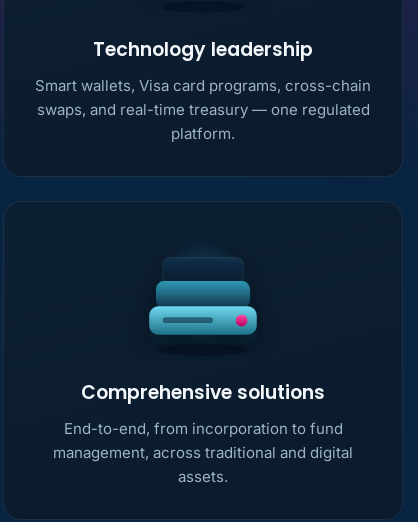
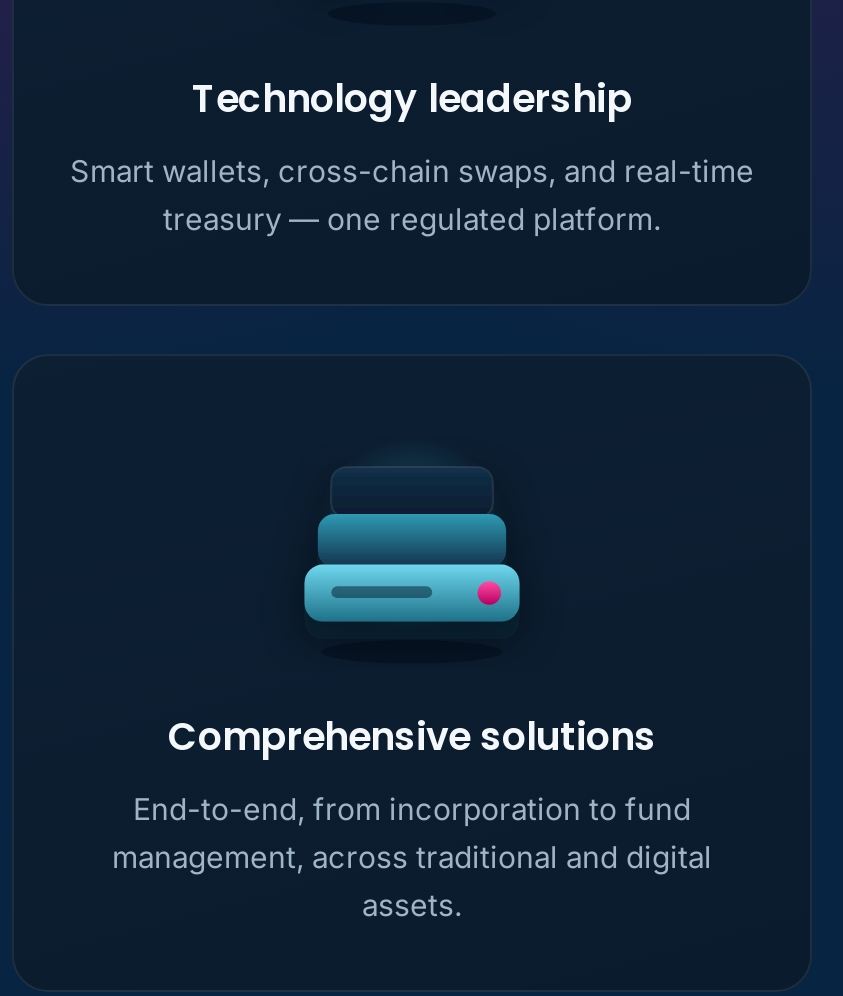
[35,76,371,143] Smart wallets, Visa card programs, cross-chain | swaps, and real-time treasury — one regulated | platform. -> [70,152,754,238] Smart wallets, cross-chain swaps, and real-time | treasury — one regulated platform.

